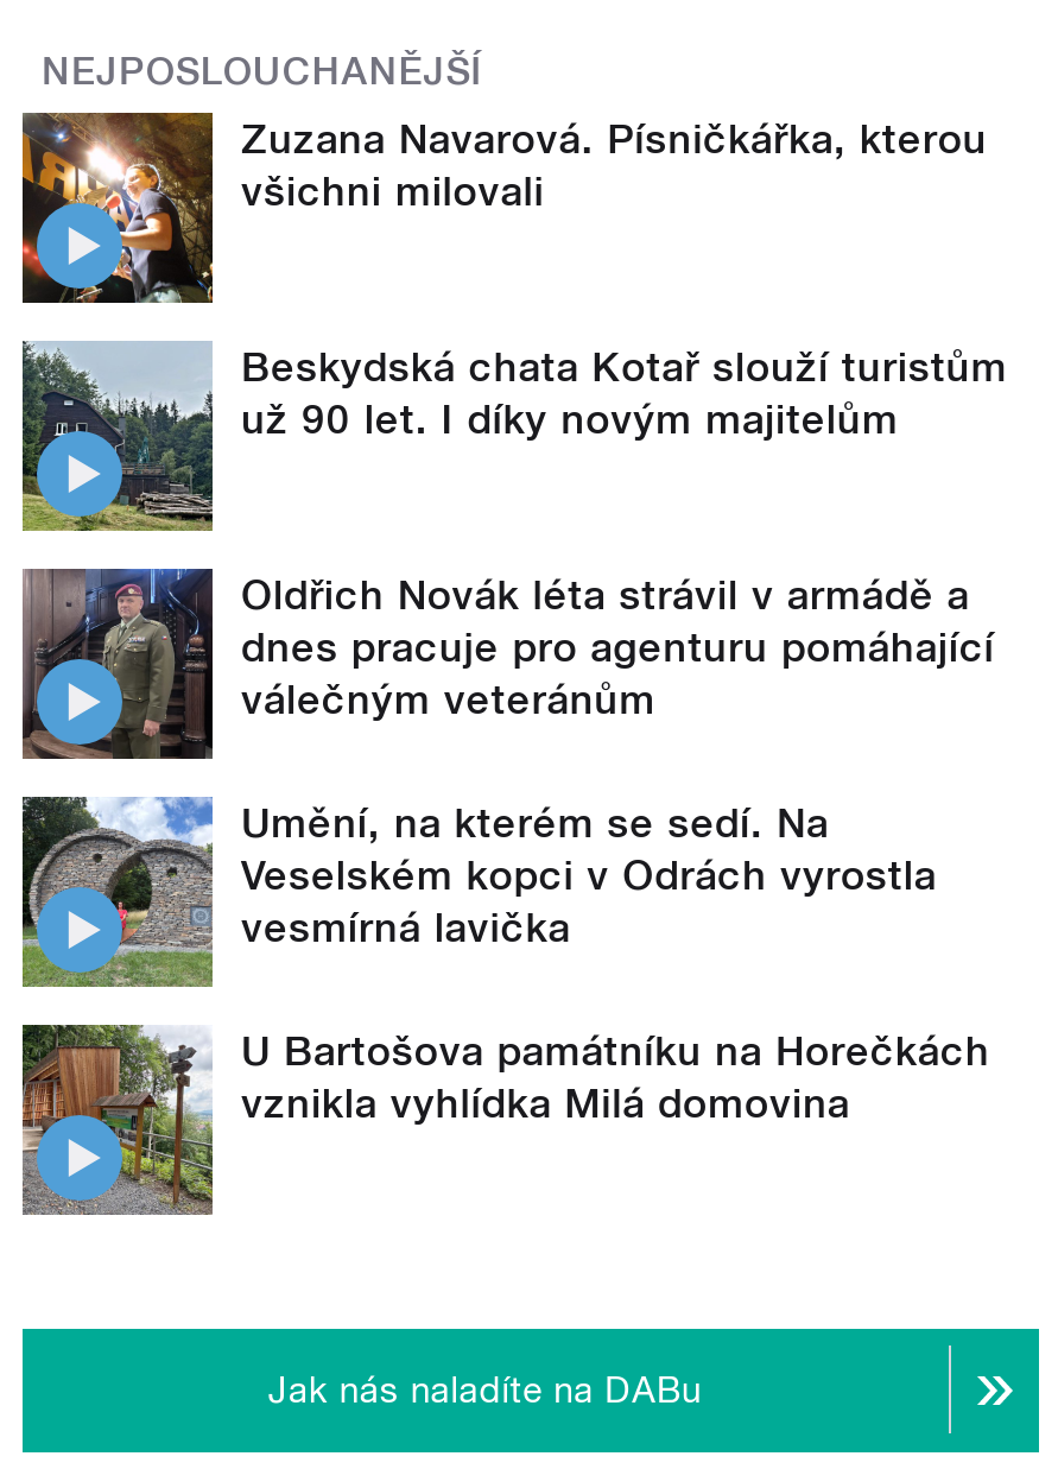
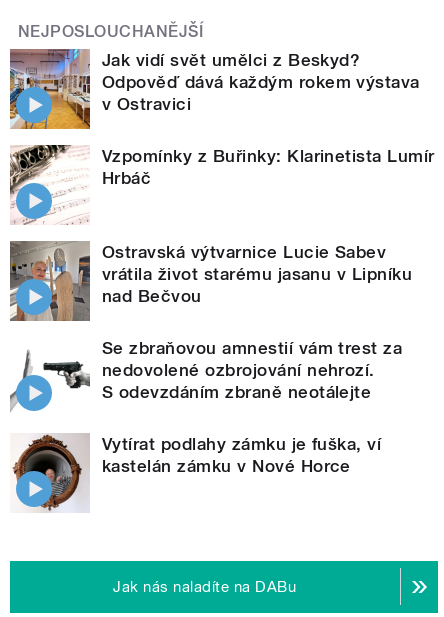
[20,110,987,305] [image] | Zuzana Navarová. Písničkářka, kterou | všichni milovali -> [9,48,420,130] [image] | Jak vidí svět umělci z Beskyd? | Odpověď dává každým rokem výstava | v Ostravici
[20,341,1008,533] [image] | Beskydská chata Kotař slouží turistům | už 90 let. I díky novým majitelům -> [10,144,435,225] [image] | Vzpomínky z Buřinky: Klarinetista Lumír | Hrbáč
[20,566,995,761] [image] | Oldřich Novák léta strávil v armádě a | dnes pracuje pro agenturu pomáhající | válečným veteránům -> [10,241,412,322] [image] | Ostravská výtvarnice Lucie Sabev | vrátila život starému jasanu v Lipníku | nad Bečvou
[20,794,936,989] [image] | Umění, na kterém se sedí. Na | Veselském kopci v Odrách vyrostla | vesmírná lavička -> [10,337,402,417] [image] | Se zbraňovou amnestií vám trest za | nedovolené ozbrojování nehrozí. | S odevzdáním zbraně neotálejte
[20,1022,990,1217] [image] | U Bartošova památníku na Horečkách | vznikla vyhlídka Milá domovina -> [10,433,381,513] [image] | Vytírat podlahy zámku je fuška, ví | kastelán zámku v Nové Horce

